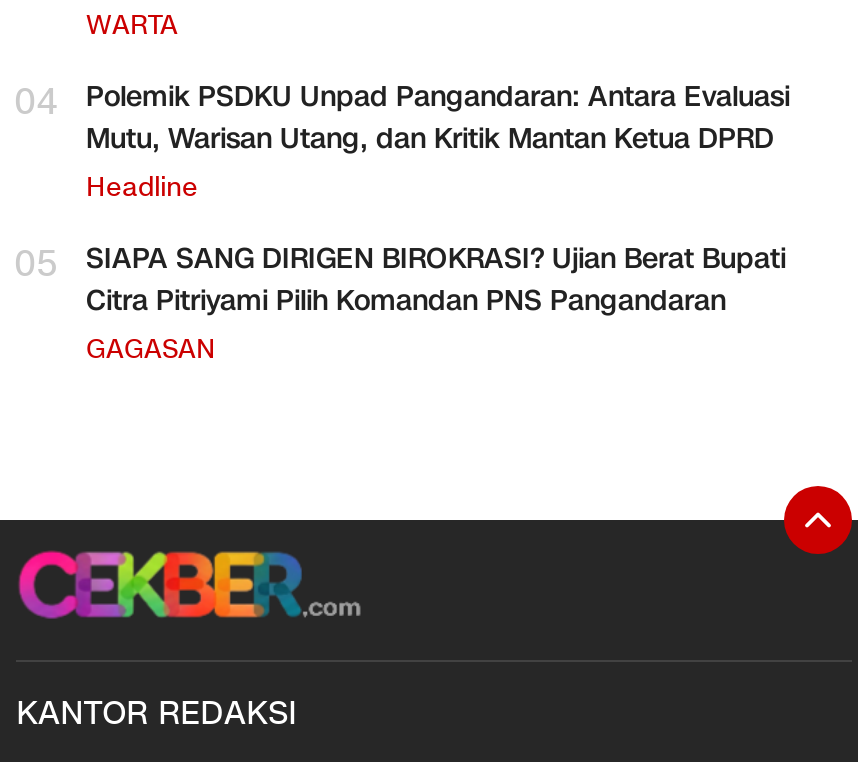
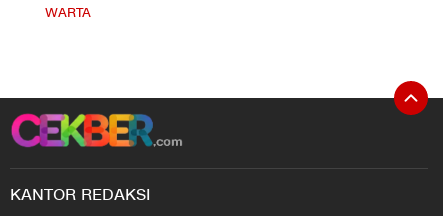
[14,79,790,369] 04 | Polemik PSDKU Unpad Pangandaran: Antara Evaluasi | Mutu, Warisan Utang, dan Kritik Mantan Ketua DPRD | Headline | 05 | SIAPA SANG DIRIGEN BIROKRASI? Ujian Berat Bupati | Citra Pitriyami Pilih Komandan PNS Pangandaran | GAGASAN -> none

